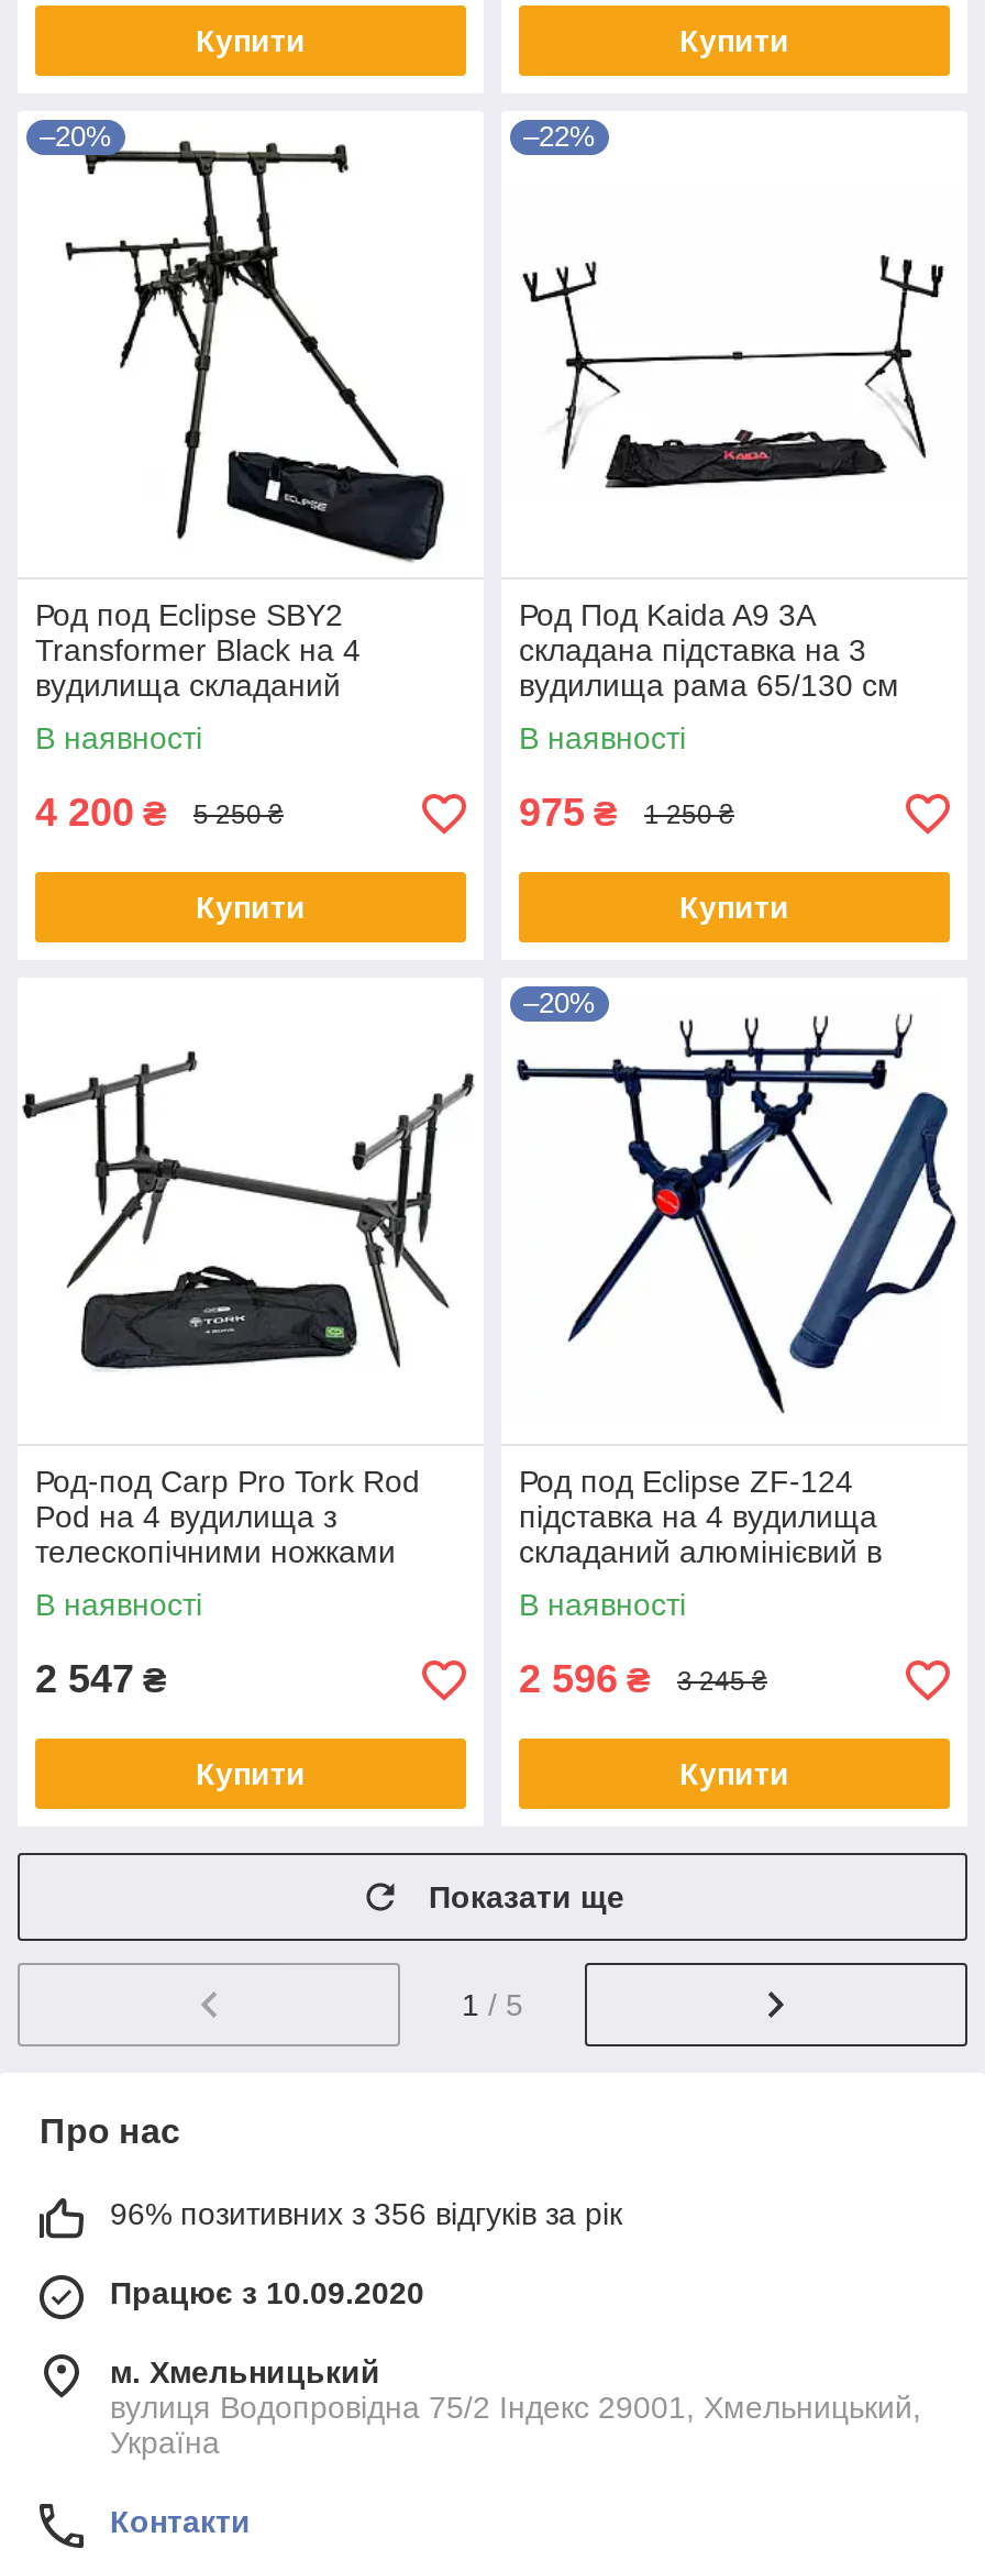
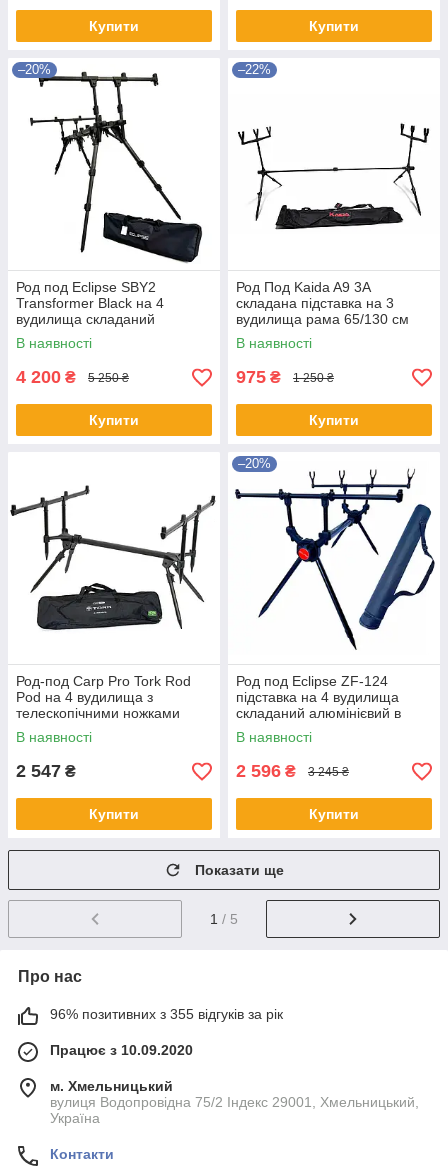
[110,2196,622,2231] 96% позитивних з 356 відгуків за рік -> [50,1006,283,1022] 96% позитивних з 355 відгуків за рік

